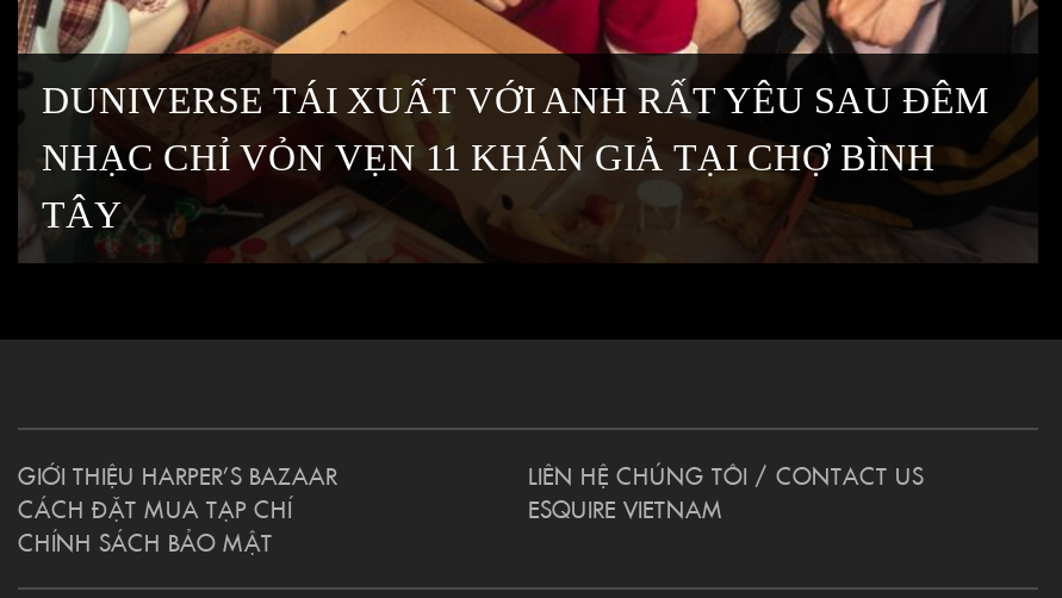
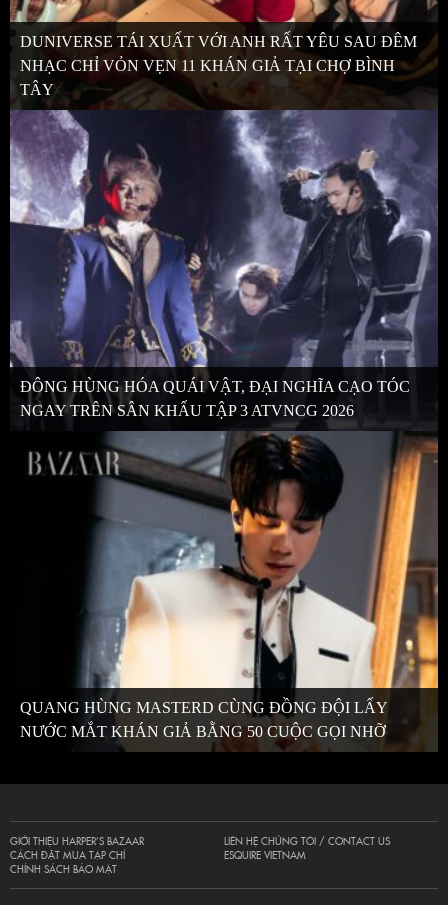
none -> [10,109,438,419] [image] | ĐÔNG HÙNG HÓA QUÁI VẬT, ĐẠI NGHĨA CẠO TÓC | NGAY TRÊN SÂN KHẤU TẬP 3 ATVNCG 2026
none -> [10,426,439,739] [image] | QUANG HÙNG MASTERD CÙNG ĐỒNG ĐỘI LẤY | NƯỚC MẮT KHÁN GIẢ BẰNG 50 CUỘC GỌI NHỠ

